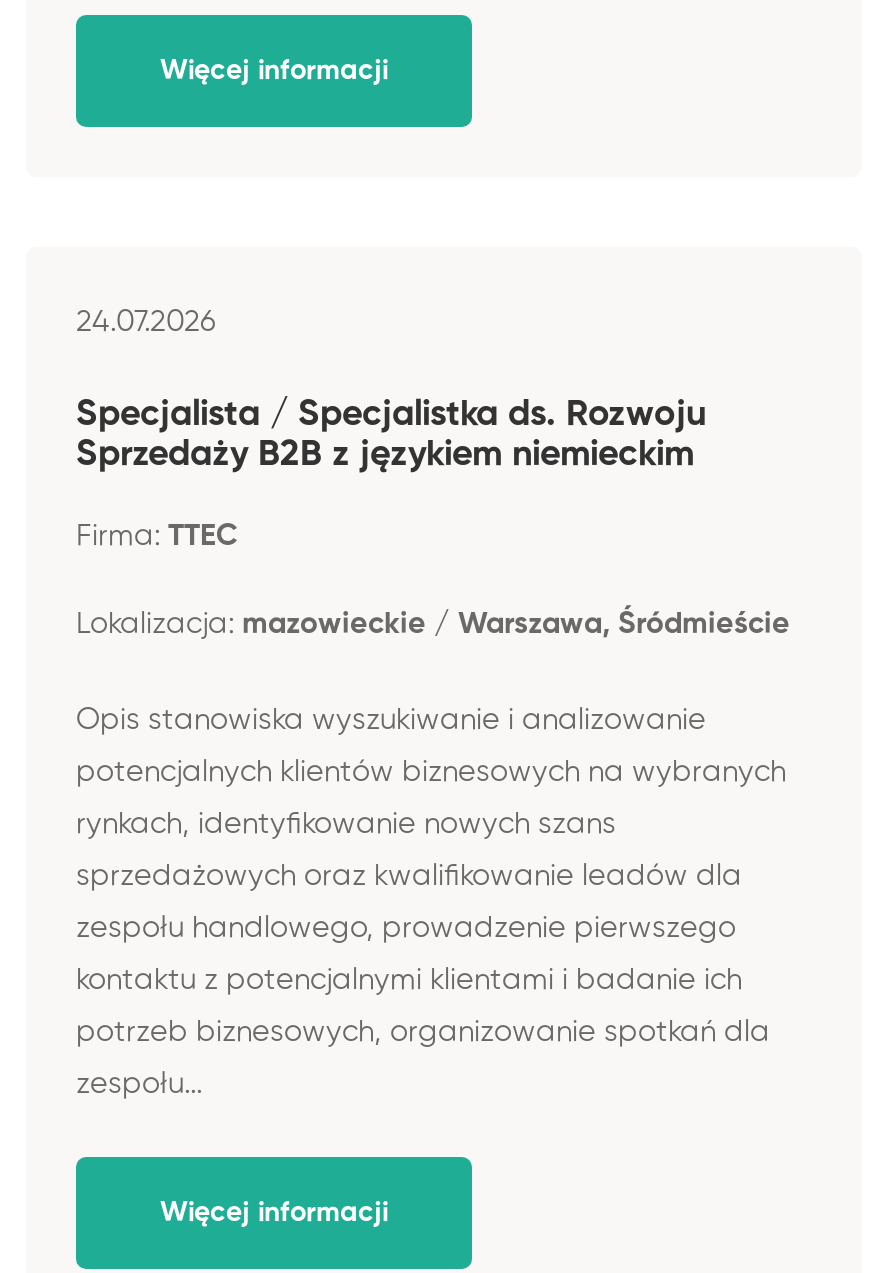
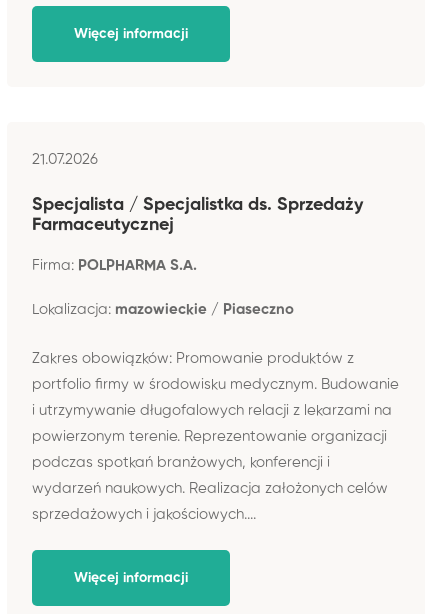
[76,307,790,1099] 24.07.2026 | Specjalista / Specjalistka ds. Rozwoju | Sprzedaży B2B z językiem niemieckim | Firma: TTEC | Lokalizacja: mazowieckie / Warszawa, Śródmieście | Opis stanowiska wyszukiwanie i analizowanie | potencjalnych klientów biznesowych na wybranych | rynkach, identyfikowanie nowych szans | sprzedażowych oraz kwalifikowanie leadów dla | zespołu handlowego, prowadzenie pierwszego | kontaktu z potencjalnymi klientami i badanie ich | potrzeb biznesowych, organizowanie spotkań dla | zespołu... -> [32,151,399,521] 21.07.2026 | Specjalista / Specjalistka ds. Sprzedaży | Farmaceutycznej | Firma: POLPHARMA S.A. | Lokalizacja: mazowieckie / Piaseczno | Zakres obowiązków: Promowanie produktów z | portfolio firmy w środowisku medycznym. Budowanie | i utrzymywanie długofalowych relacji z lekarzami na | powierzonym terenie. Reprezentowanie organizacji | podczas spotkań branżowych, konferencji i | wydarzeń naukowych. Realizacja założonych celów | sprzedażowych i jakościowych....

